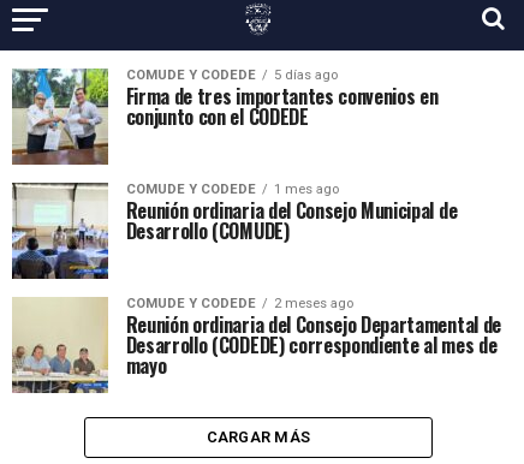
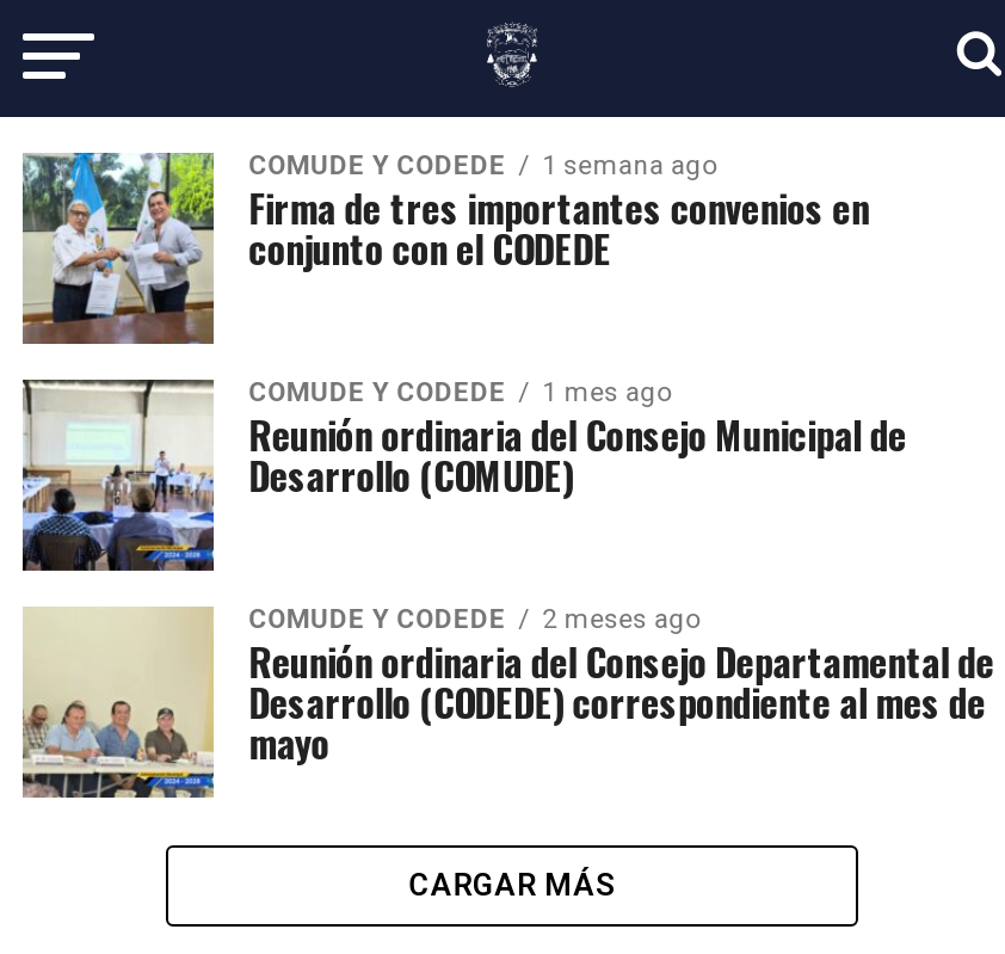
[126,67,337,83] COMUDE Y CODEDE 5 días ago -> [249,150,717,181] COMUDE Y CODEDE 1 semana ago

